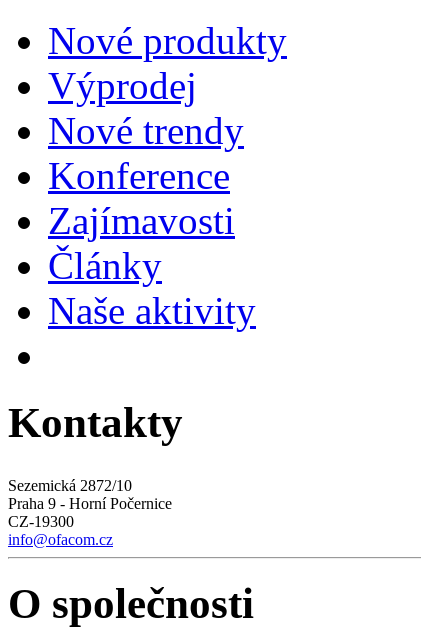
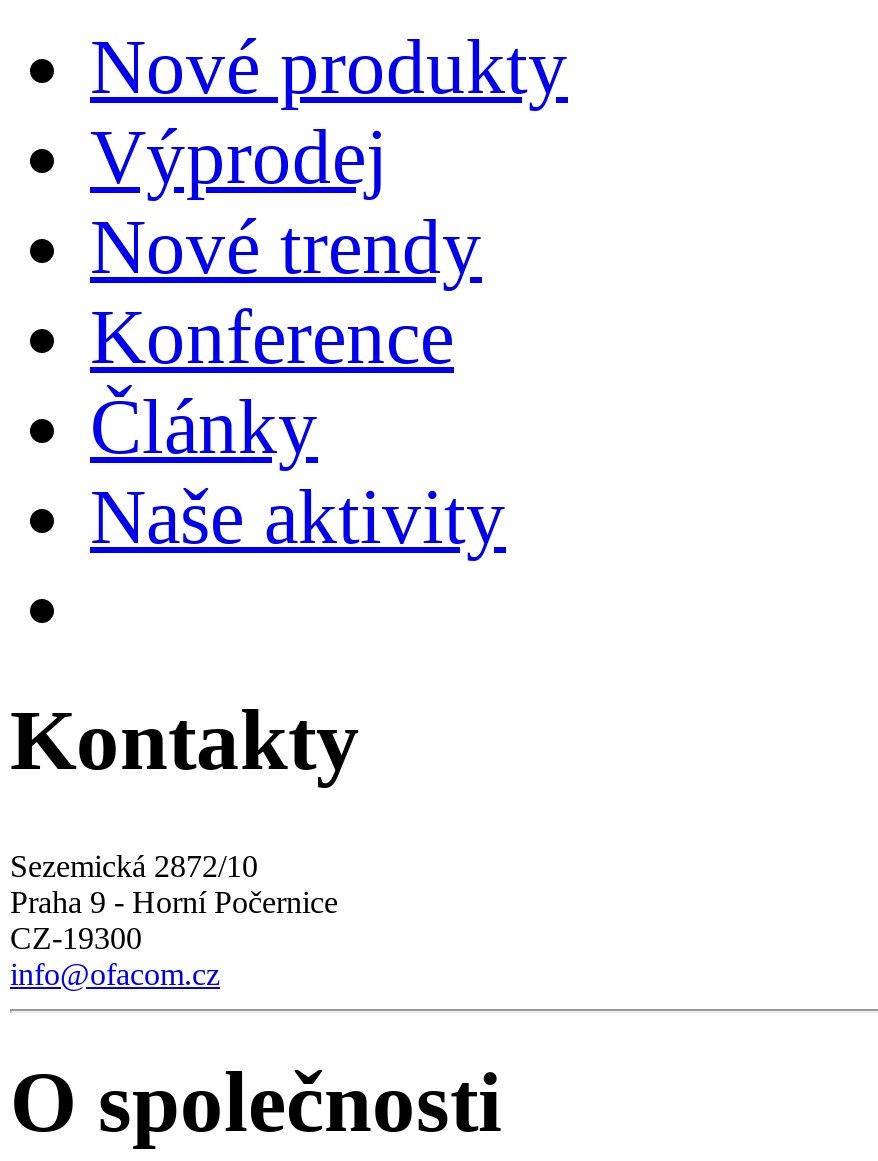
[48,199,235,242] Zajímavosti -> none

